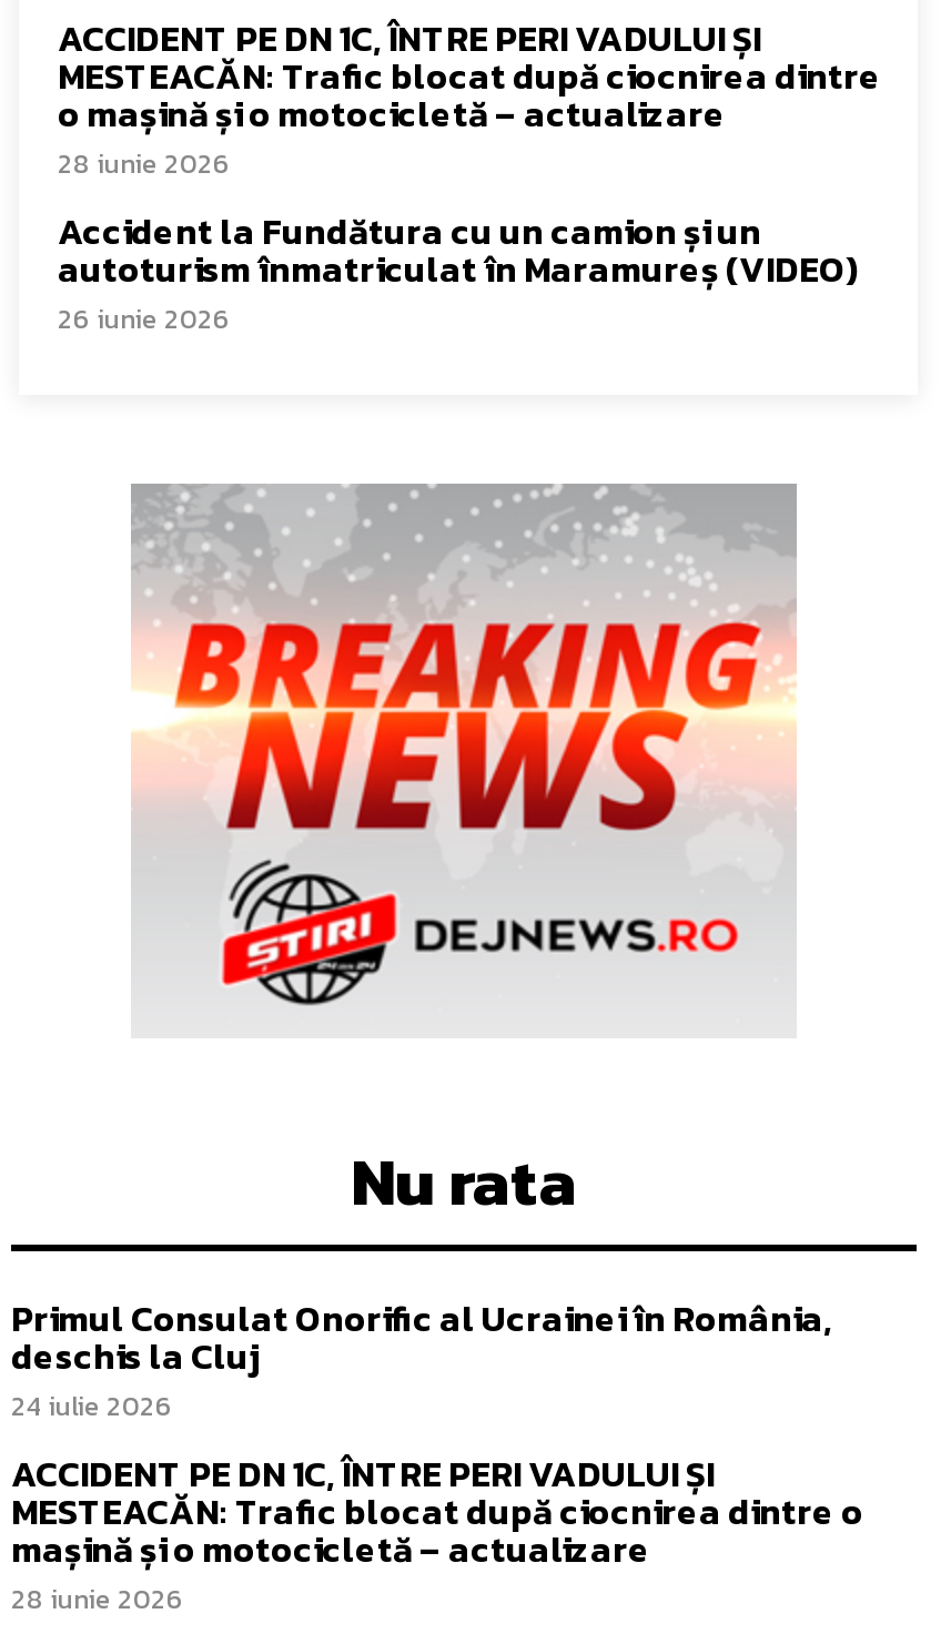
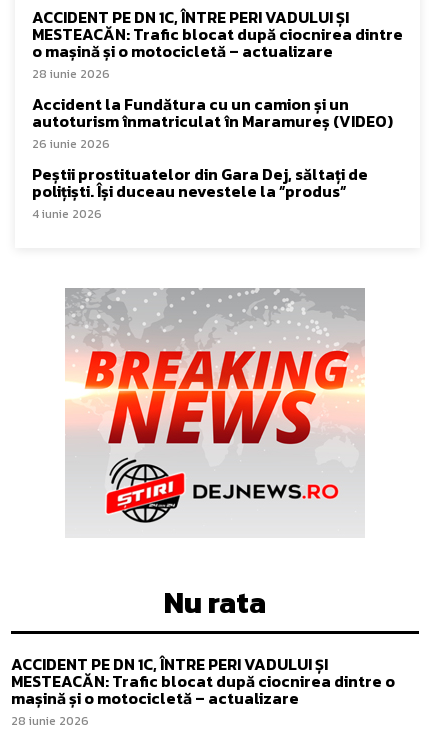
none -> [32,162,368,223] Peștii prostituatelor din Gara Dej, săltați de | polițiști. Își duceau nevestele la ”produs” | 4 iunie 2026
moved [131,486,799,859] -> [65,289,366,457]: [image]
moved [215,852,741,1009] -> [103,454,340,525]: [image]
moved [351,1131,577,1231] -> [164,580,266,625]: Nu rata
[11,1291,832,1426] Primul Consulat Onorific al Ucrainei în România, | deschis la Cluj | 24 iulie 2026 -> none

